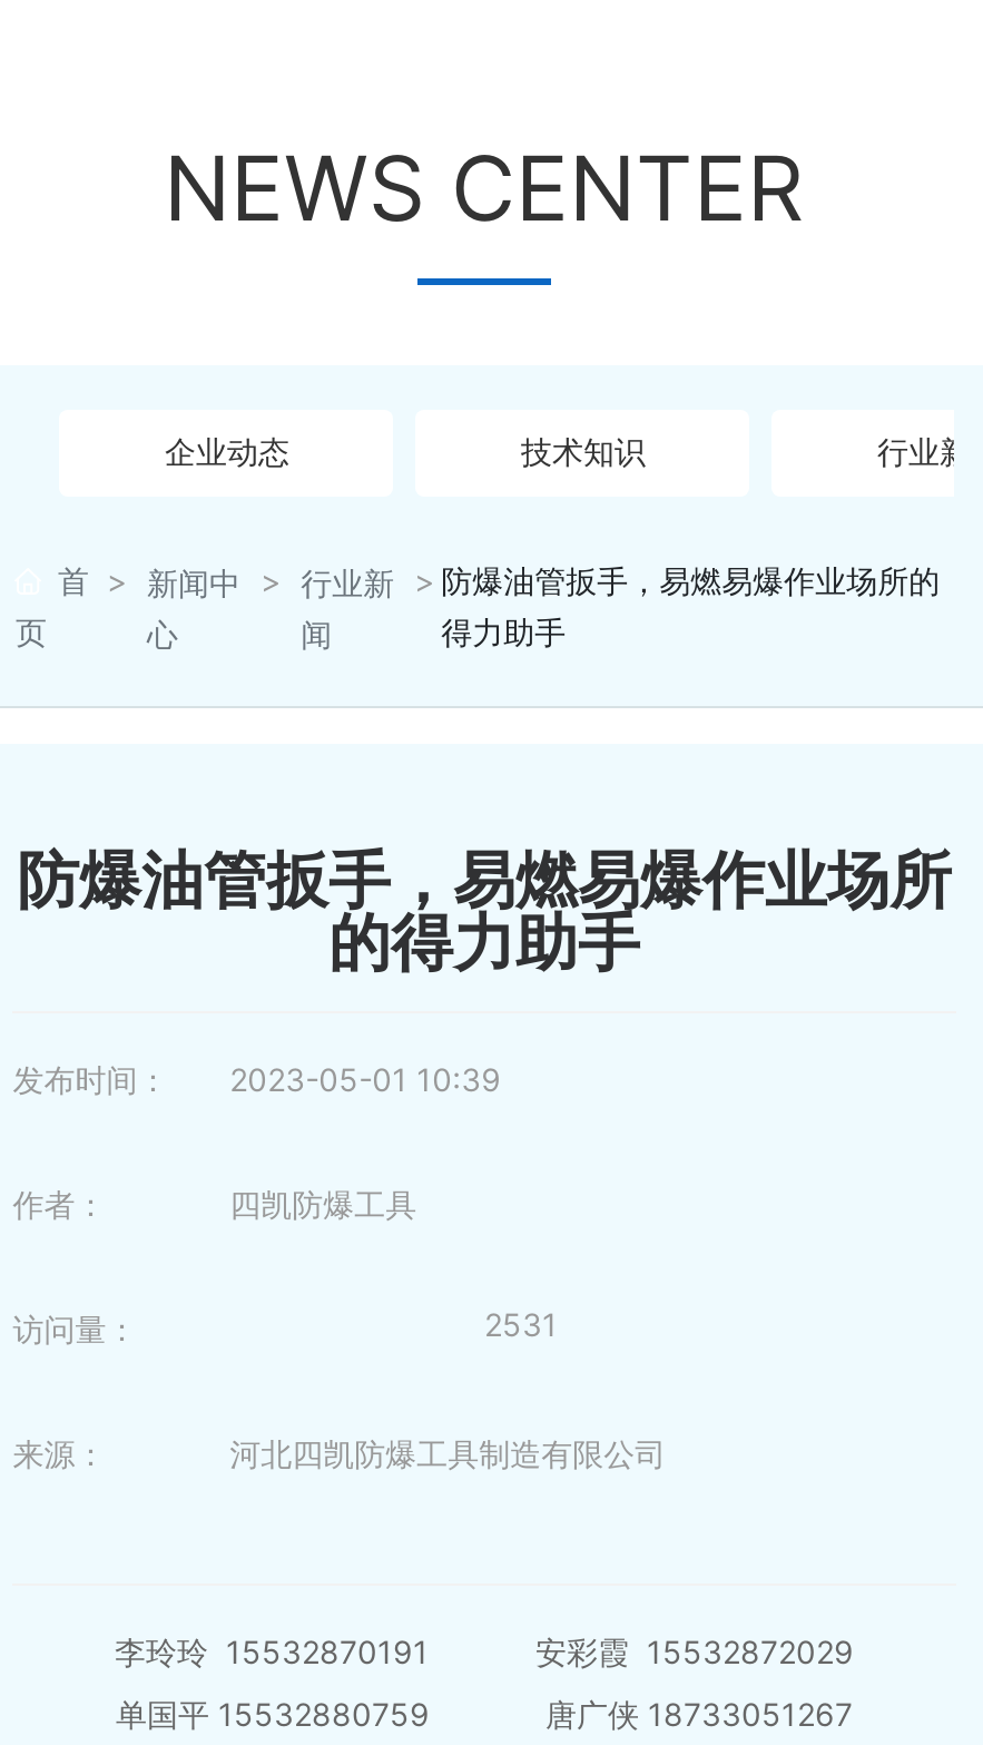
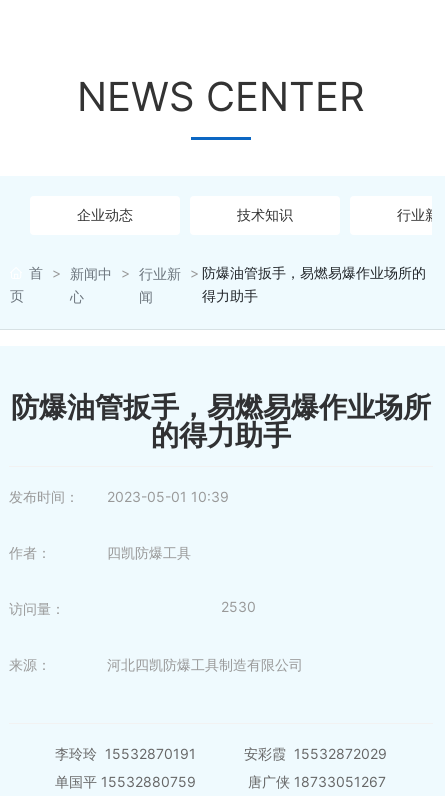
[484,1305,558,1343] 2531 -> [221,598,256,615] 2530

